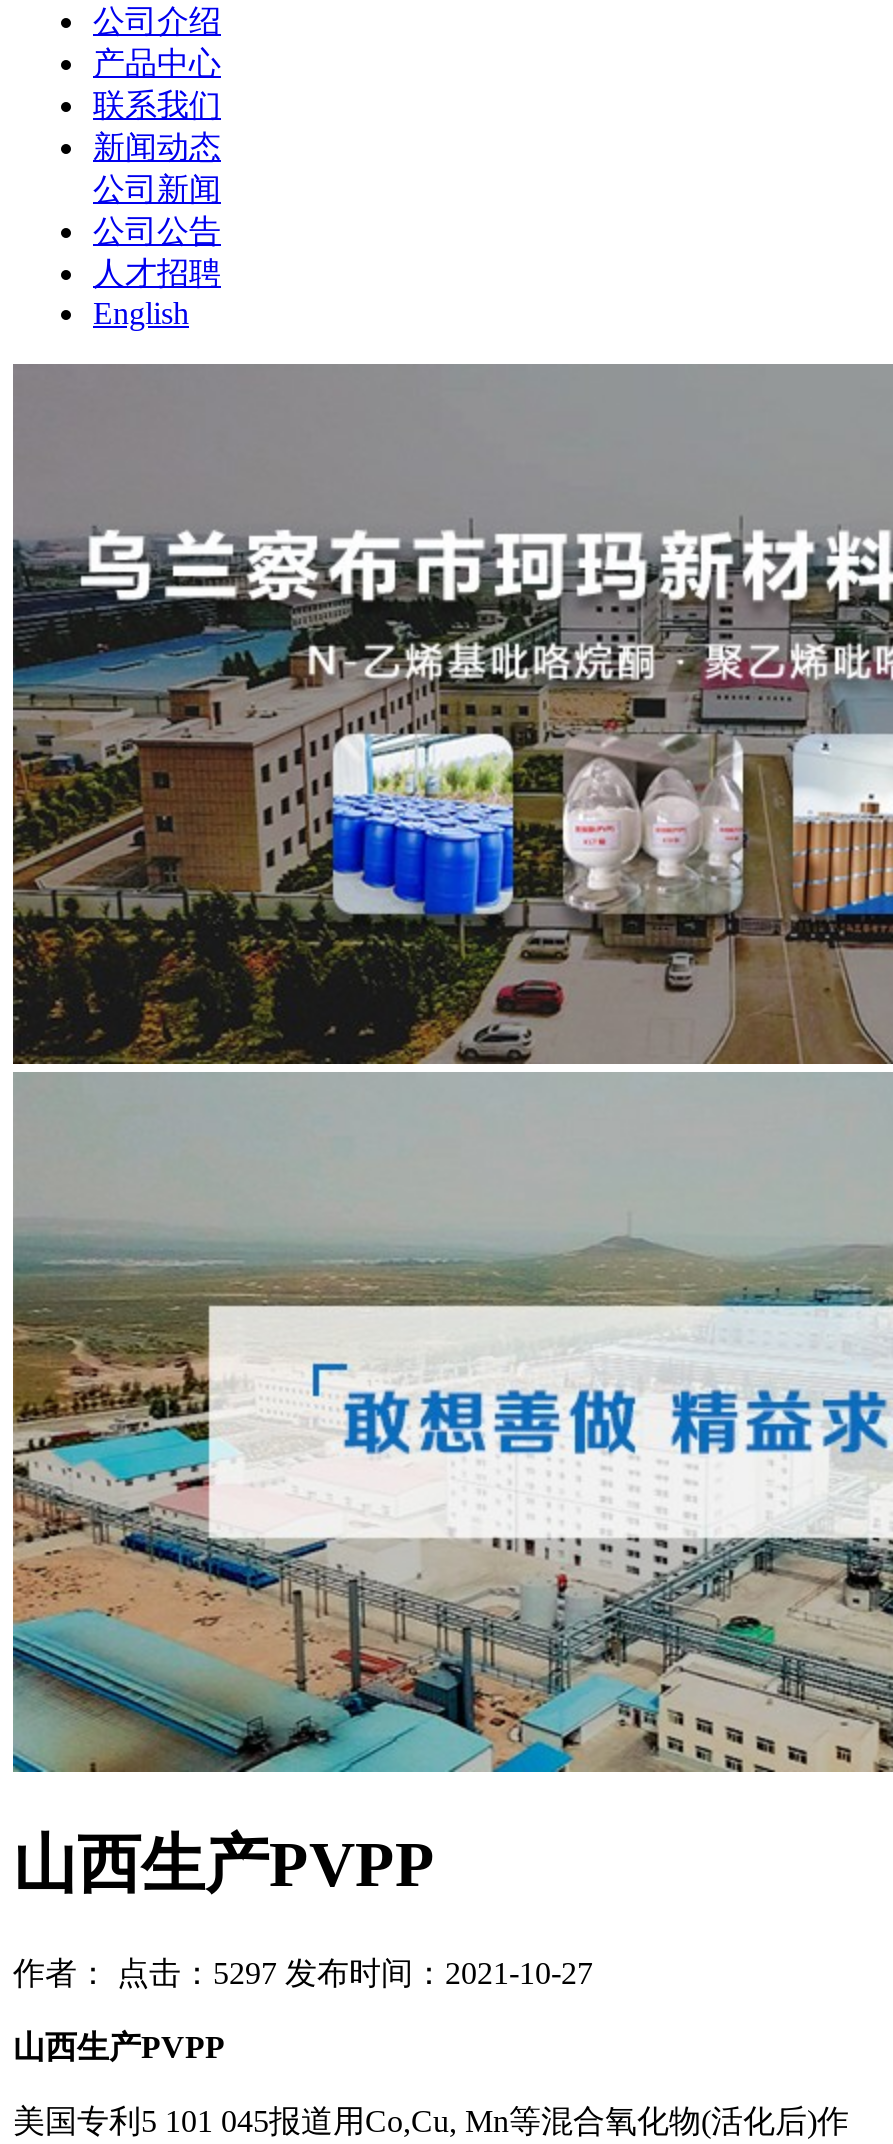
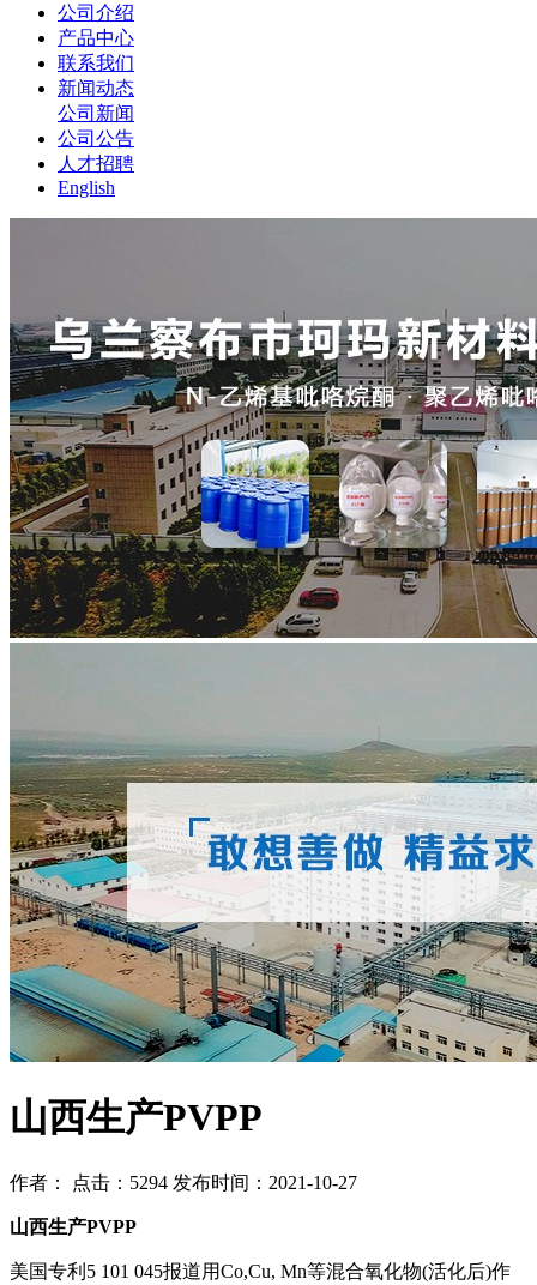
[13,1956,593,1990] 作者： 点击：5297 发布时间：2021-10-27 -> [10,1172,357,1193] 作者： 点击：5294 发布时间：2021-10-27

